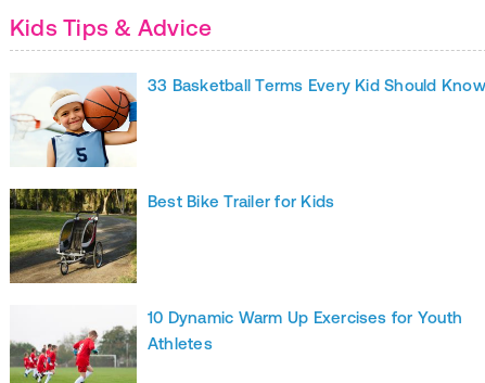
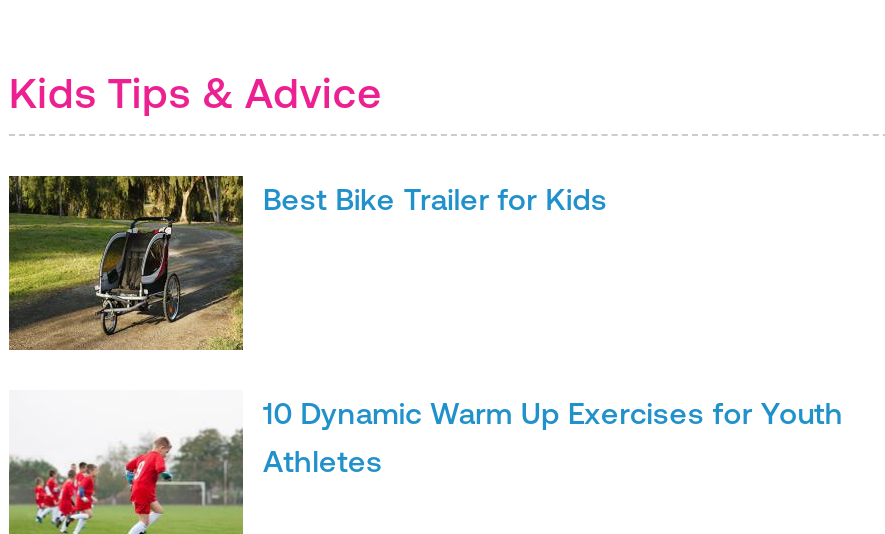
[10,73,485,168] [image] | 33 Basketball Terms Every Kid Should Know -> none

